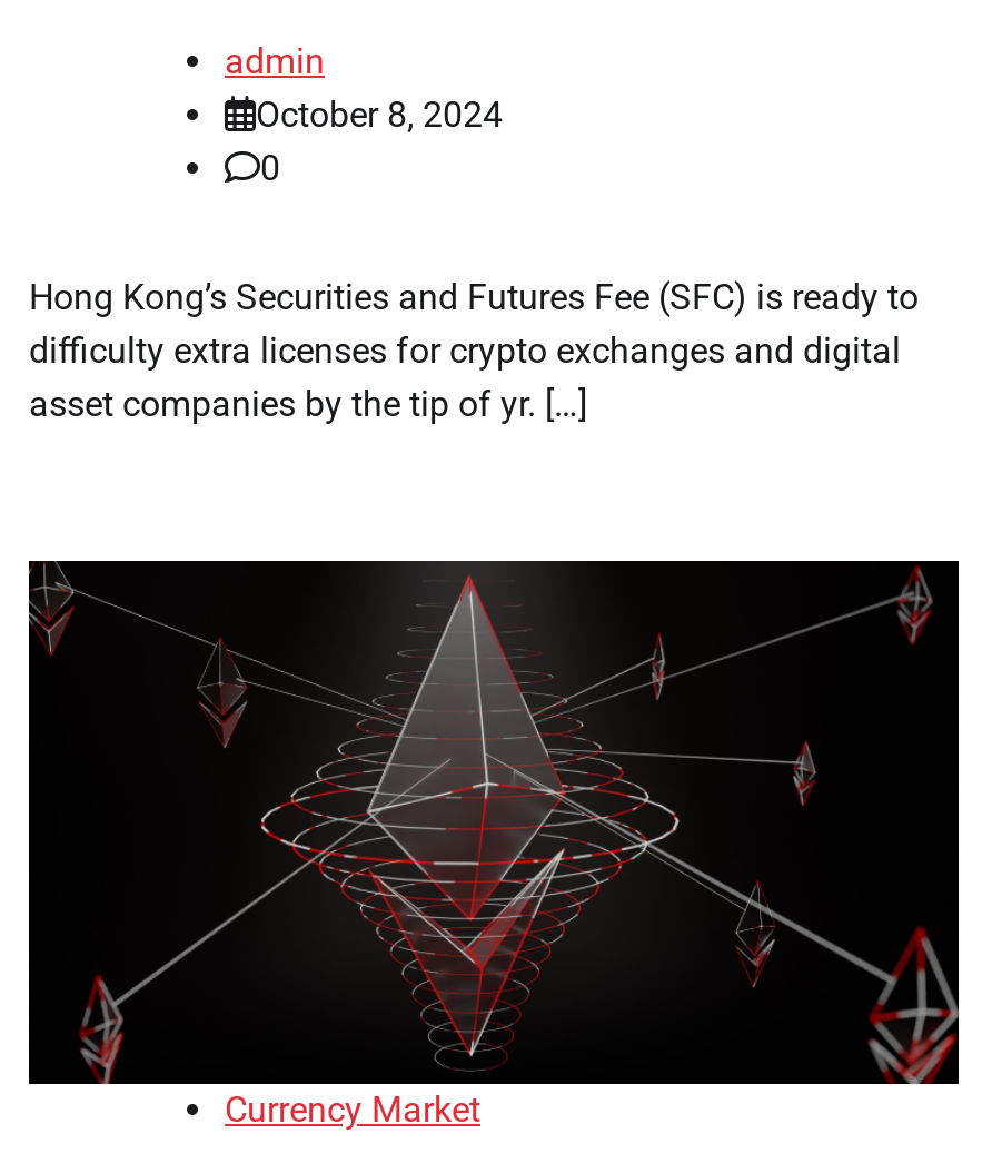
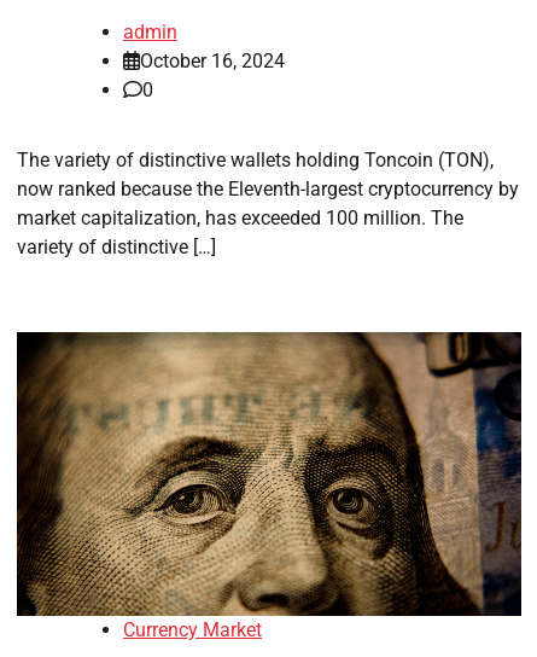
[256,93,503,136] October 8, 2024 -> [140,50,285,72] October 16, 2024
[29,276,919,425] Hong Kong’s Securities and Futures Fee (SFC) is ready to | difficulty extra licenses for crypto exchanges and digital | asset companies by the tip of yr. […] -> [17,149,519,258] The variety of distinctive wallets holding Toncoin (TON), | now ranked because the Eleventh-largest cryptocurrency by | market capitalization, has exceeded 100 million. The | variety of distinctive […]
[31,559,959,1086] [image] -> [17,331,521,617] [image]

